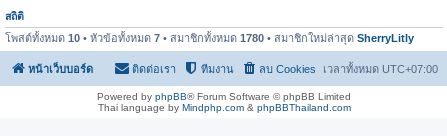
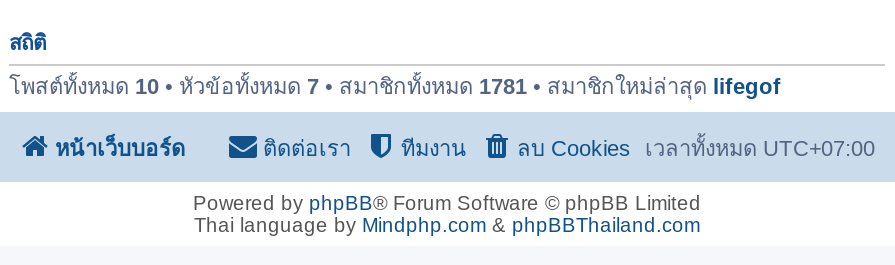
[5,32,414,44] โพสต์ทั้งหมด10 • หัวข้อทั้งหมด7 • สมาชิกทั้งหมด1780 • สมาชิกใหม่ล่าสุดSherryLitly -> [9,74,781,98] โพสต์ทั้งหมด10 • หัวข้อทั้งหมด7 • สมาชิกทั้งหมด1781 • สมาชิกใหม่ล่าสุดlifegof

